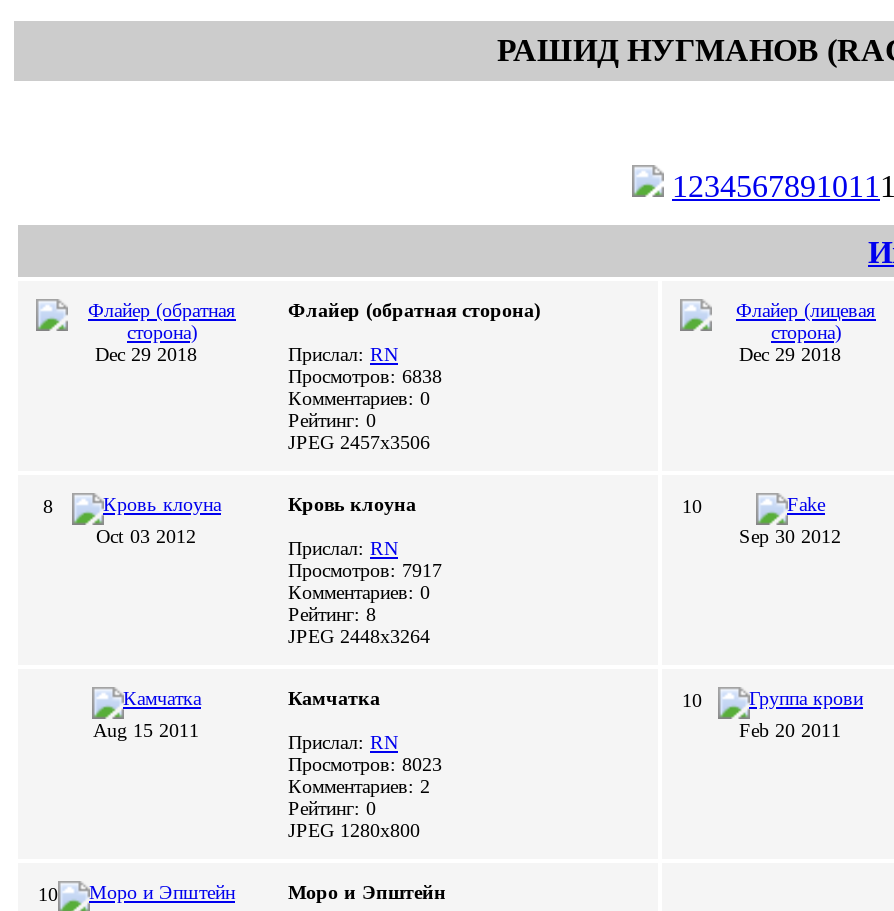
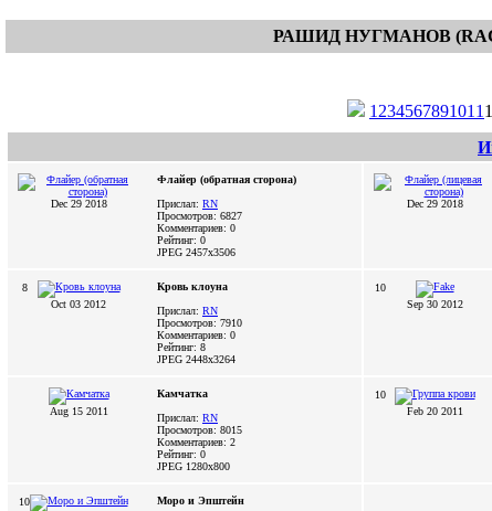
[288,365,442,387] Просмотров: 6838 -> [157,210,242,222] Просмотров: 6827
[288,559,442,581] Просмотров: 7917 -> [157,317,242,329] Просмотров: 7910
[288,753,442,775] Просмотров: 8023 -> [157,424,242,436] Просмотров: 8015

